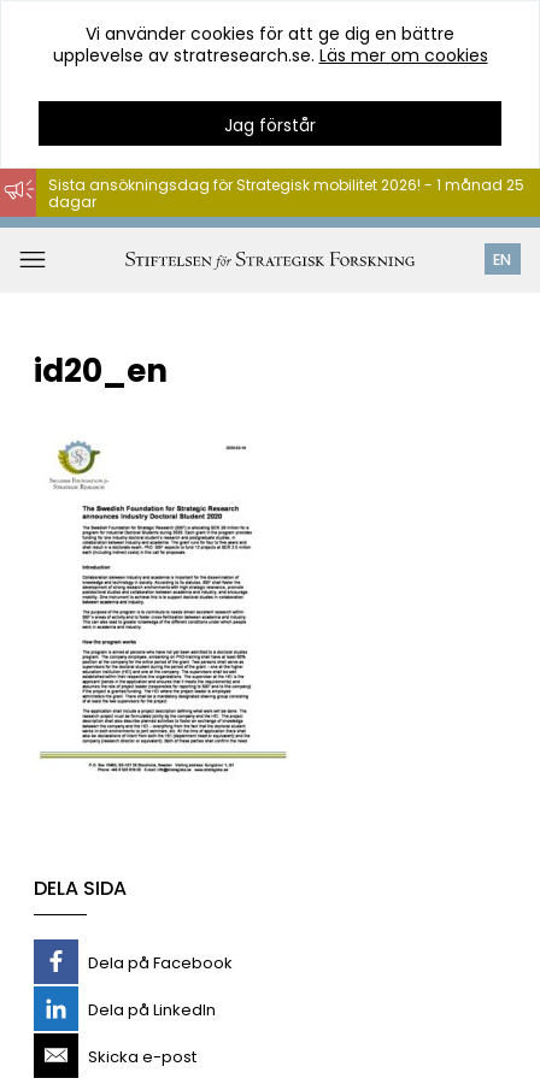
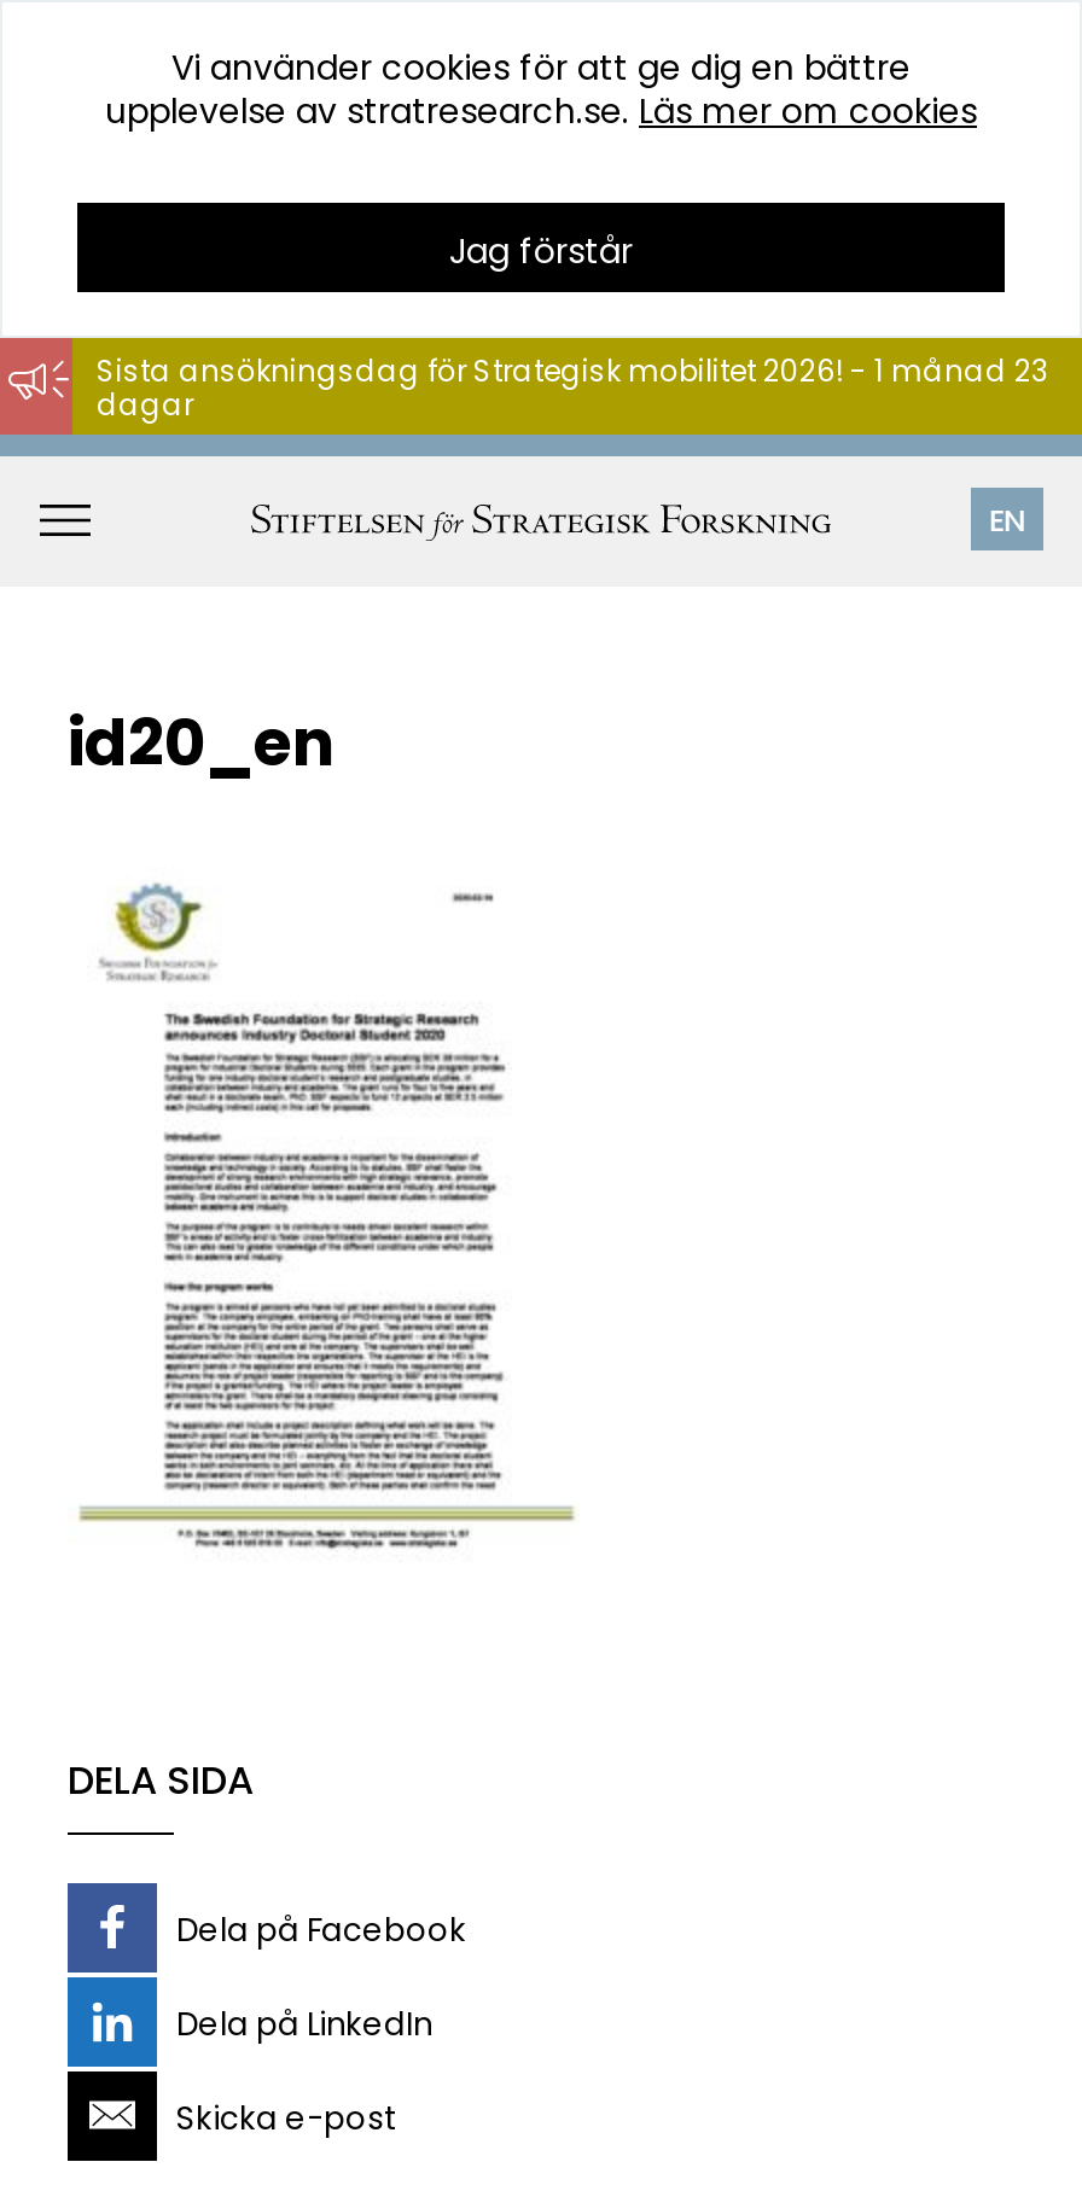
[48,175,524,195] Sista ansökningsdag för Strategisk mobilitet 2026! - 1 månad 25 -> [97,350,1048,391] Sista ansökningsdag för Strategisk mobilitet 2026! - 1 månad 23

